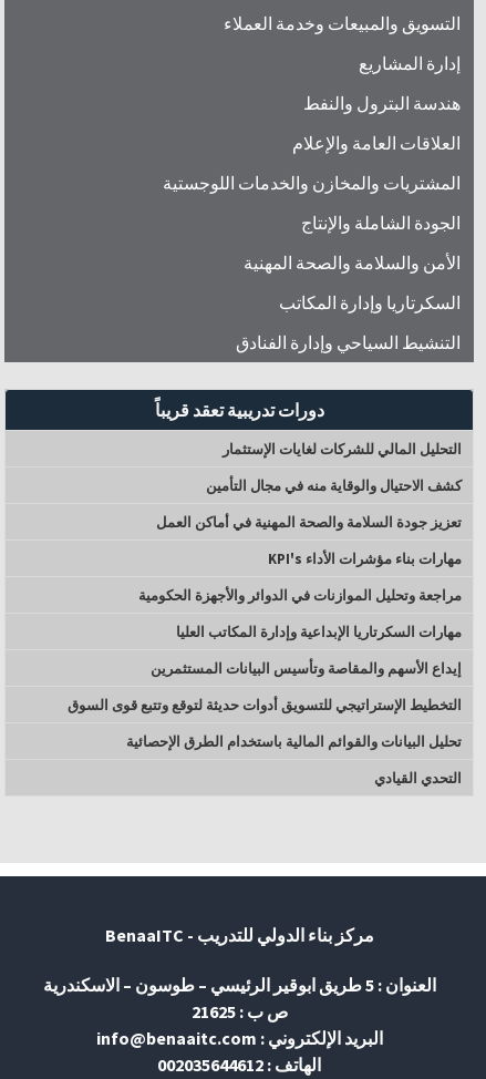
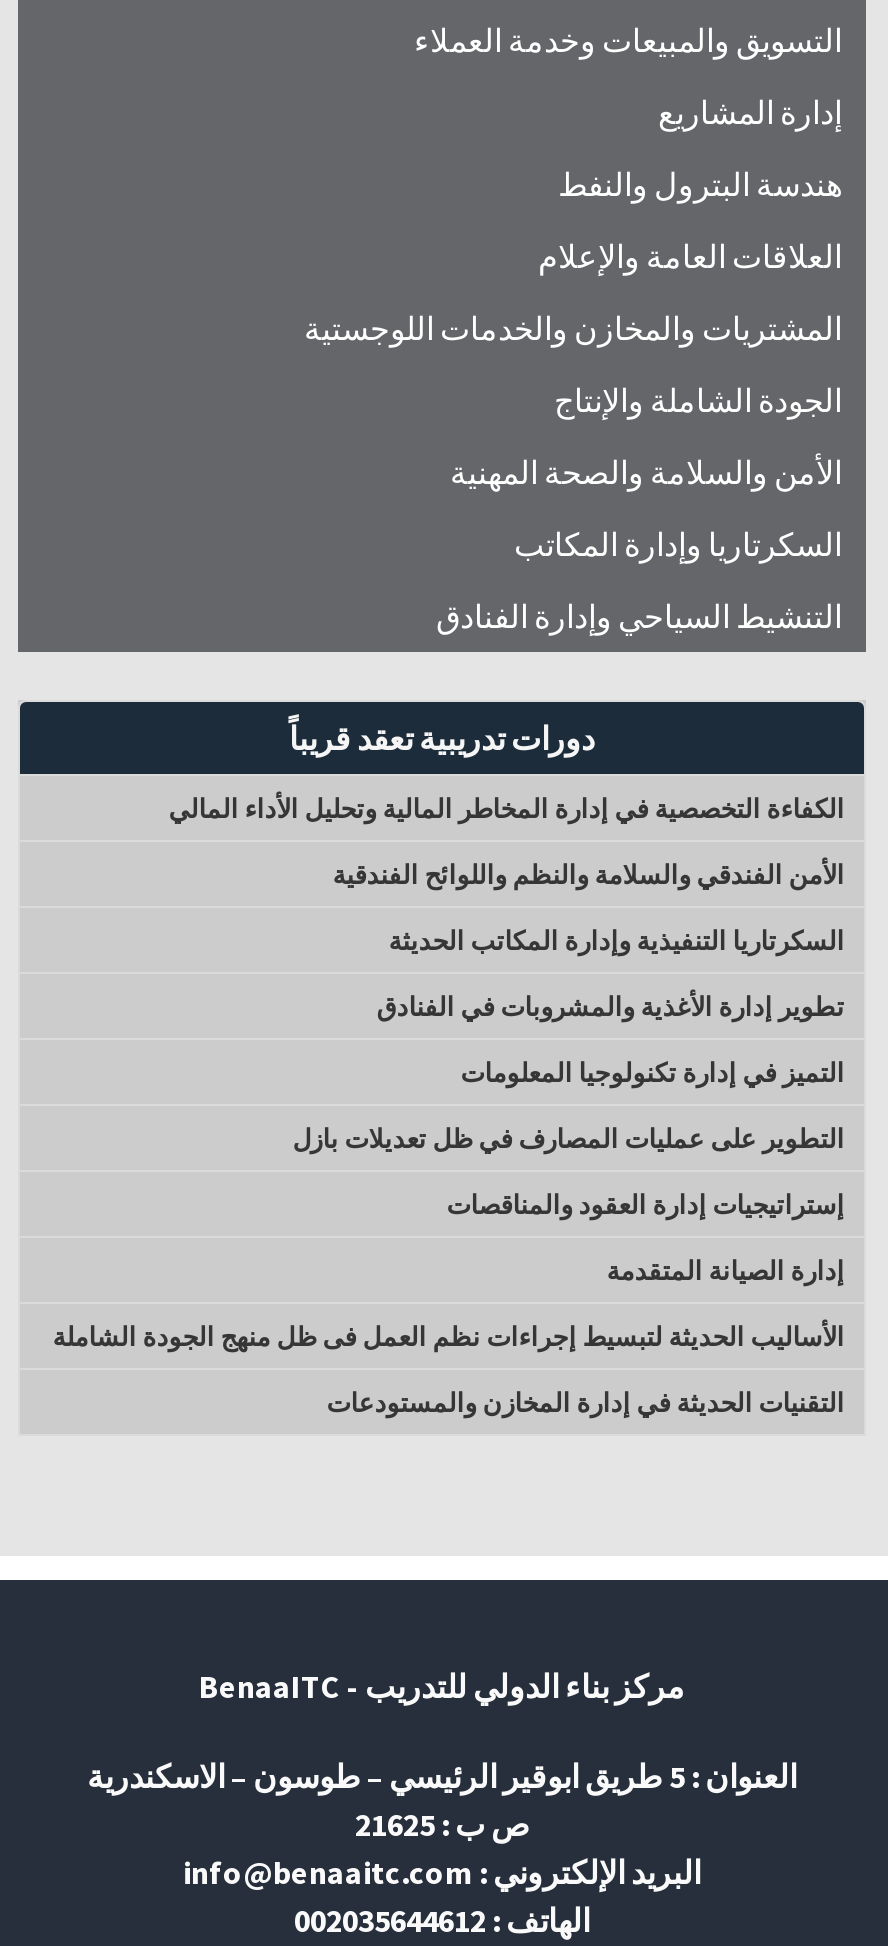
[223,439,462,458] التحليل المالي للشركات لغايات الإستثمار -> [168,791,844,825] الكفاءة التخصصية في إدارة المخاطر المالية وتحليل الأداء المالي
[206,476,462,495] كشف الاحتيال والوقاية منه في مجال التأمين -> [332,857,844,891] الأمن الفندقي والسلامة والنظم واللوائح الفندقية
[156,513,462,531] تعزيز جودة السلامة والصحة المهنية في أماكن العمل -> [388,923,844,957] السكرتاريا التنفيذية وإدارة المكاتب الحديثة
[302,549,462,568] مهارات بناء مؤشرات الأداء KPI's -> [376,989,844,1023] تطوير إدارة الأغذية والمشروبات في الفنادق
[139,586,462,605] مراجعة وتحليل الموازنات في الدوائر والأجهزة الحكومية -> [460,1055,844,1089] التميز في إدارة تكنولوجيا المعلومات
[176,622,462,641] مهارات السكرتاريا الإبداعية وإدارة المكاتب العليا -> [292,1121,844,1155] التطوير على عمليات المصارف في ظل تعديلات بازل
[151,659,462,678] إيداع الأسهم والمقاصة وتأسيس البيانات المستثمرين -> [446,1187,844,1221] إستراتيجيات إدارة العقود والمناقصات
[68,695,462,714] التخطيط الإستراتيجي للتسويق أدوات حديثة لتوقع وتتبع قوى السوق -> [606,1253,844,1287] إدارة الصيانة المتقدمة
[126,732,462,751] تحليل البيانات والقوائم المالية باستخدام الطرق الإحصائية -> [52,1319,844,1353] الأساليب الحديثة لتبسيط إجراءات نظم العمل فى ظل منهج الجودة الشاملة
[374,768,462,787] التحدي القيادي -> [326,1385,844,1419] التقنيات الحديثة في إدارة المخازن والمستودعات

